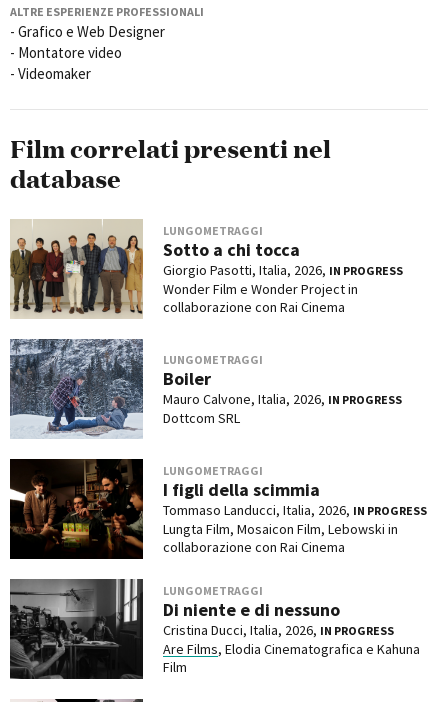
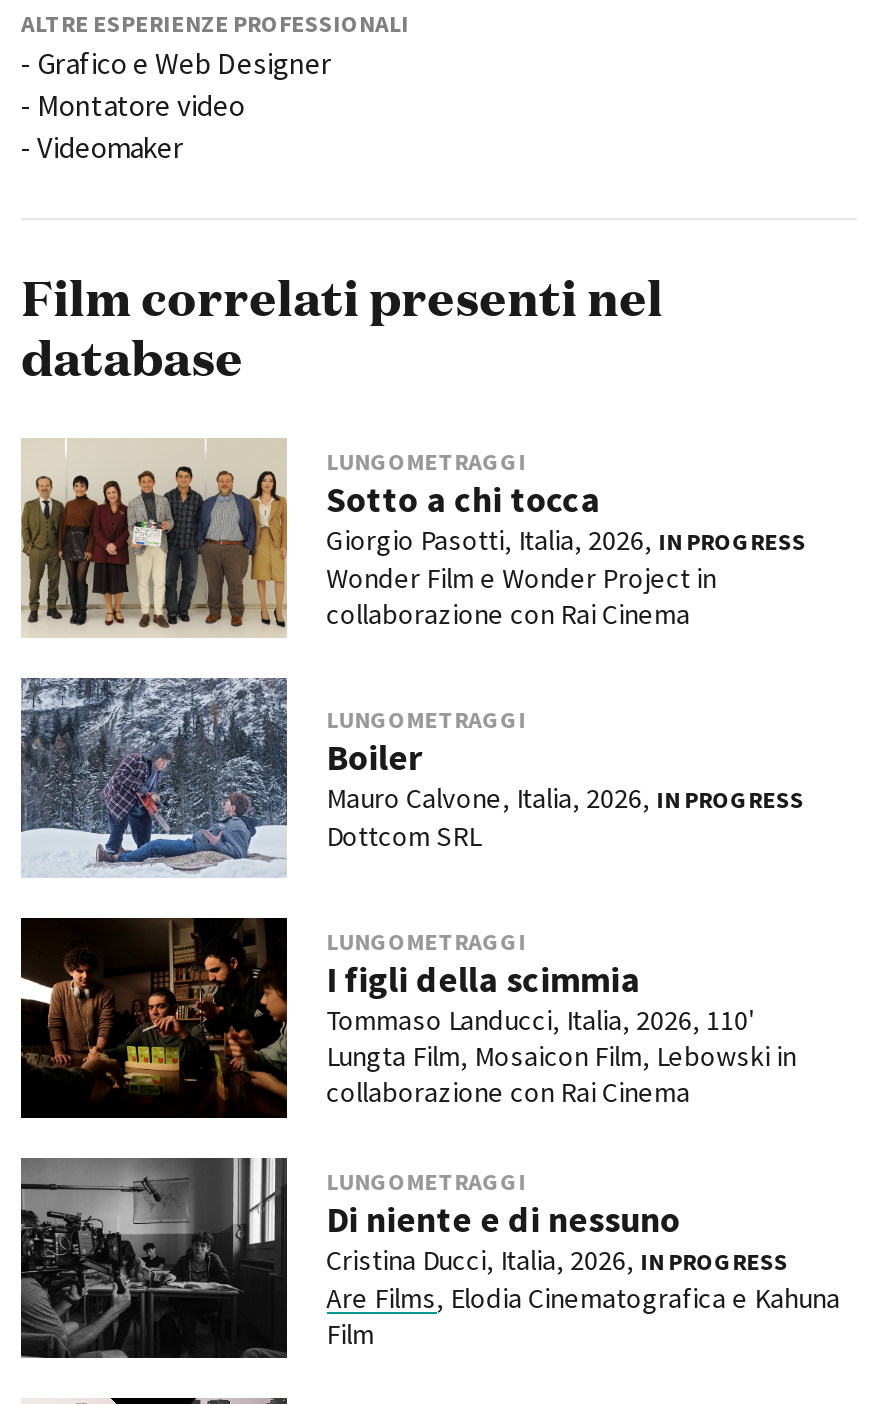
[163,501,427,519] Tommaso Landucci, Italia, 2026, IN PROGRESS -> [326,1003,754,1039] Tommaso Landucci, Italia, 2026, 110'

